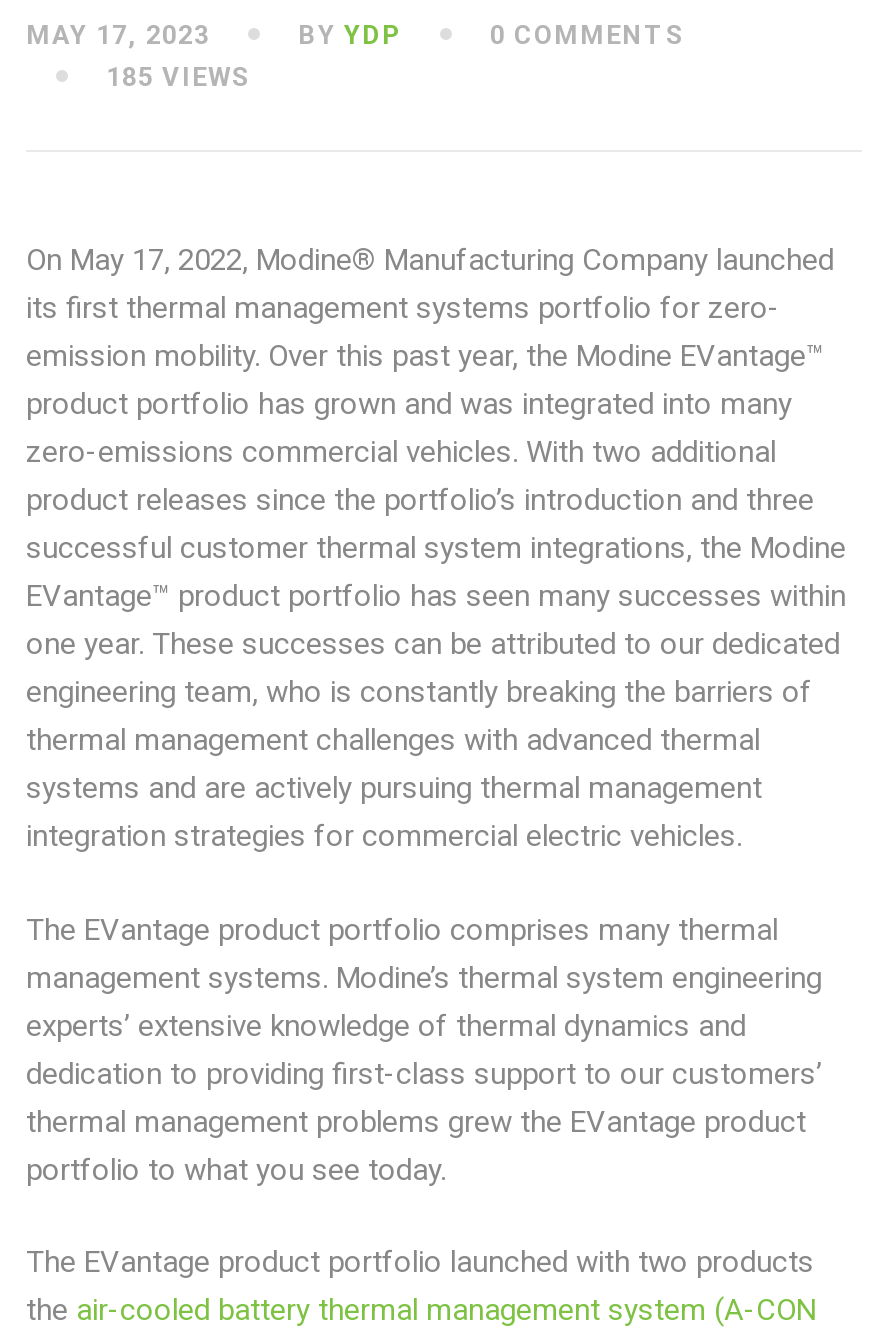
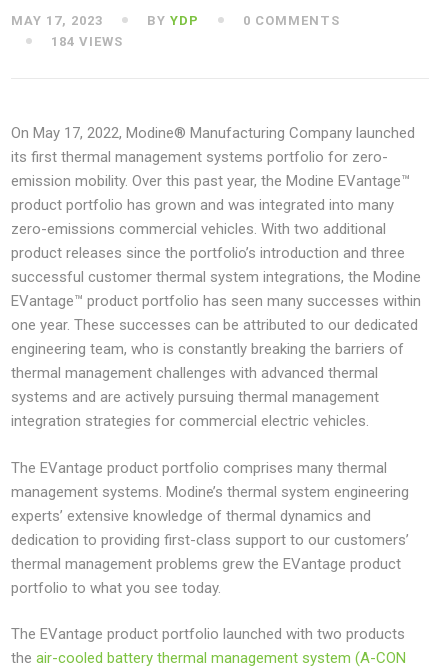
[98,62,250,92] 185 VIEWS -> [47,34,123,49] 184 VIEWS

